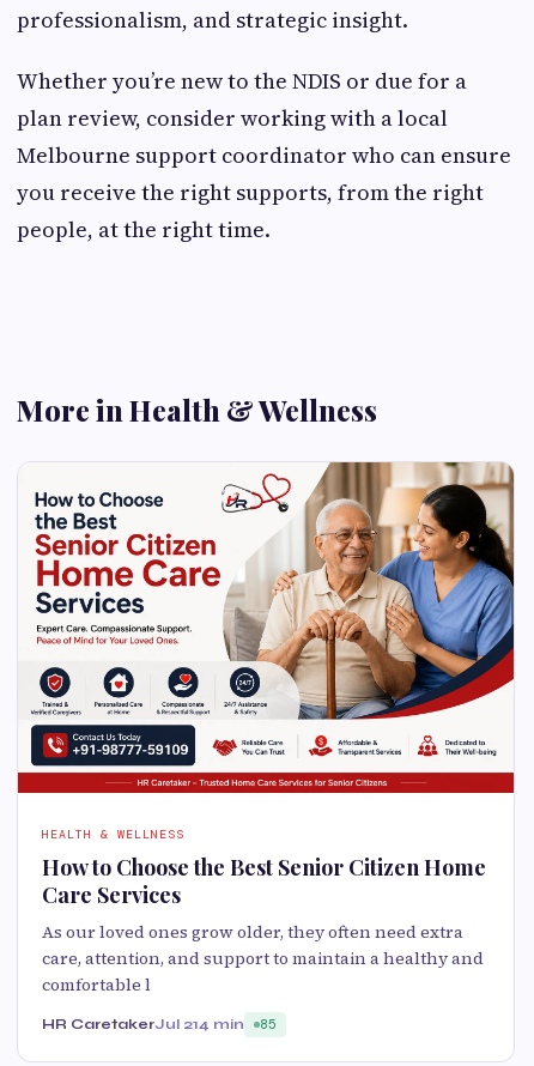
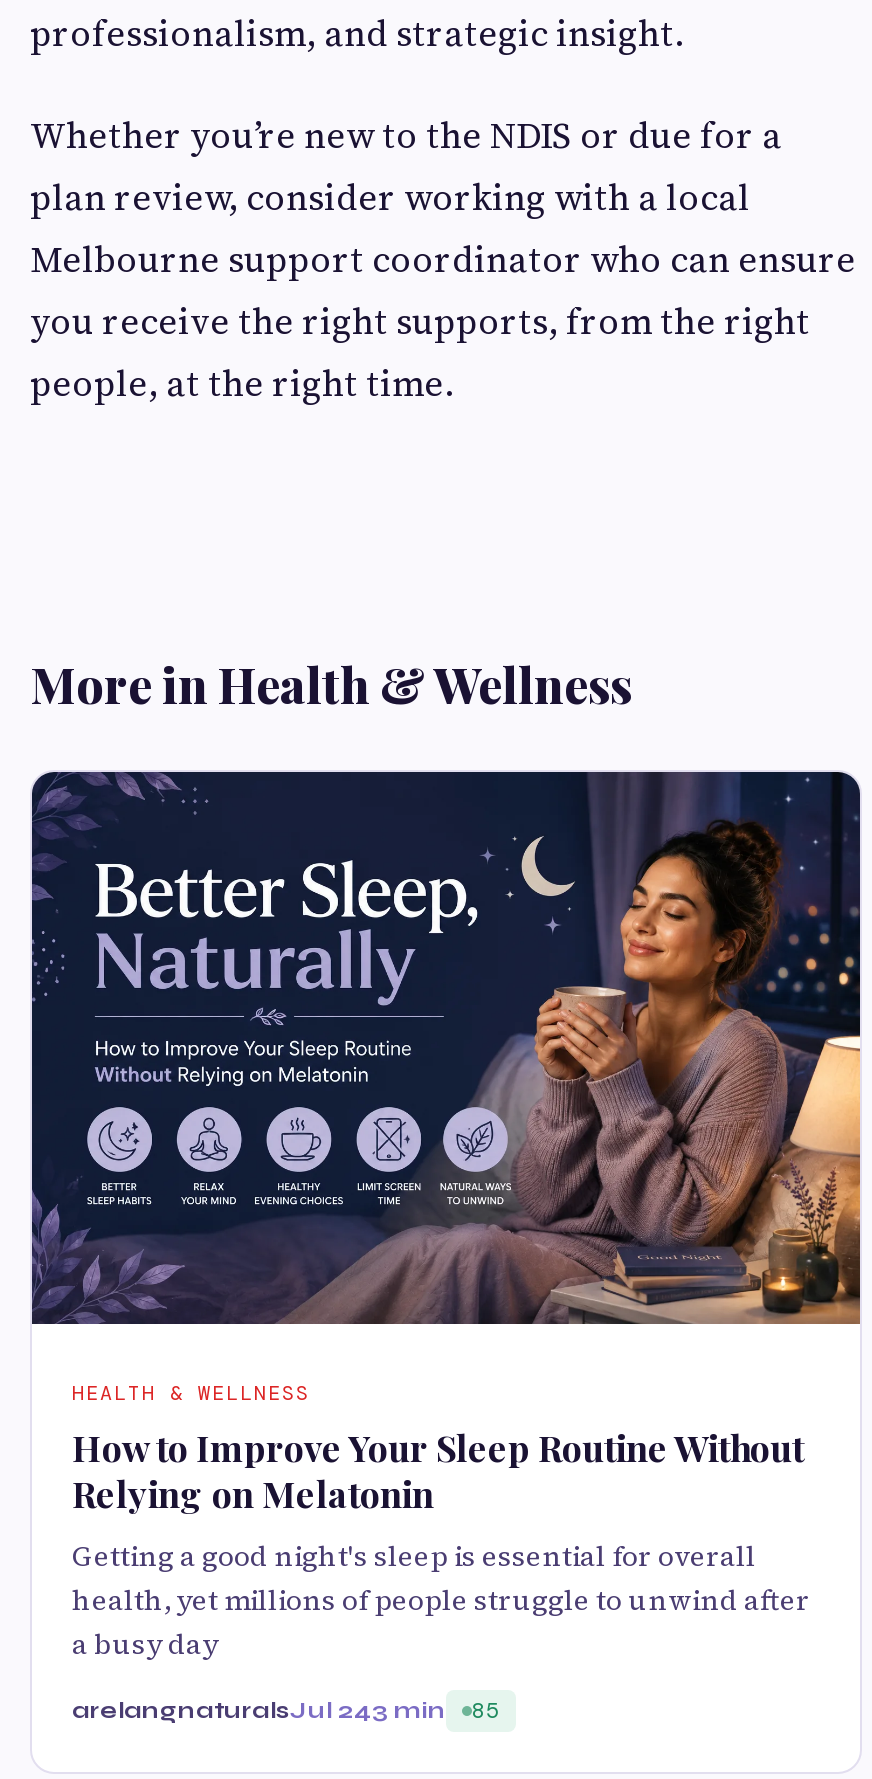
[17,461,515,794] [image] -> [30,770,862,1326] [image]
[42,852,486,996] How to Choose the Best Senior Citizen Home | Care Services | As our loved ones grow older, they often need extra | care, attention, and support to maintain a healthy and | comfortable l -> [72,1423,810,1663] How to Improve Your Sleep Routine Without | Relying on Melatonin | Getting a good night's sleep is essential for overall | health, yet millions of people struggle to unwind after | a busy day
[42,1015,244,1032] HR CaretakerJul 214 min -> [72,1695,446,1723] arelangnaturalsJul 243 min

